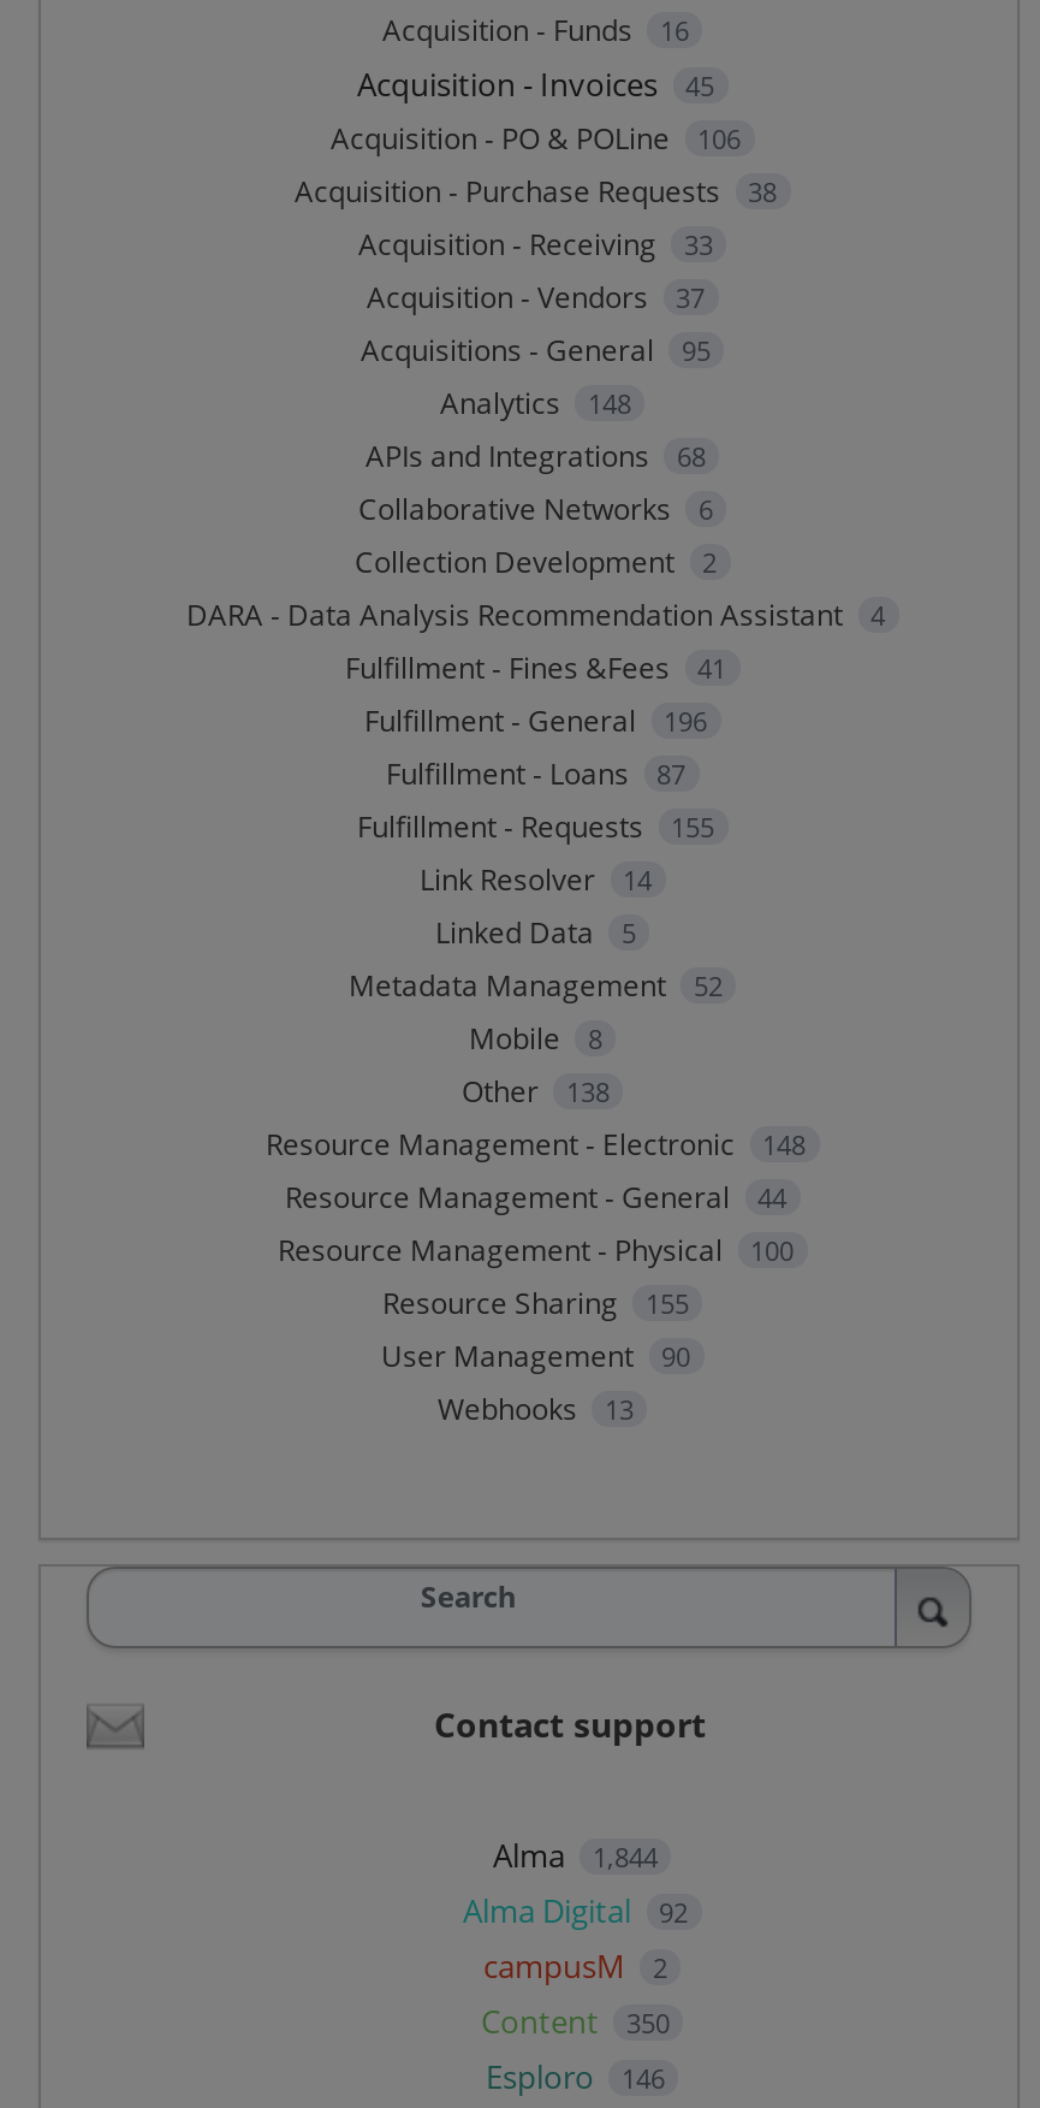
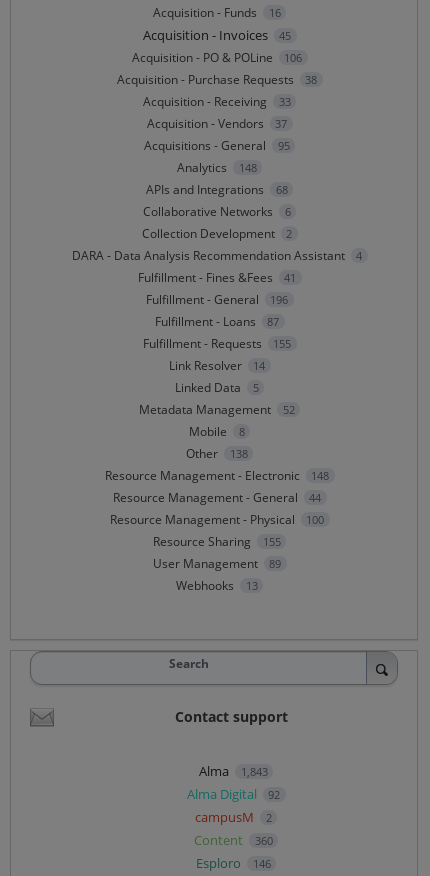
[381,1335,690,1376] User Management 90 -> [152,555,281,572] User Management 89
[493,1834,658,1877] Alma 1,844 -> [199,762,267,780] Alma 1,843
[481,2000,670,2044] Content 350 -> [194,831,272,849] Content 360

